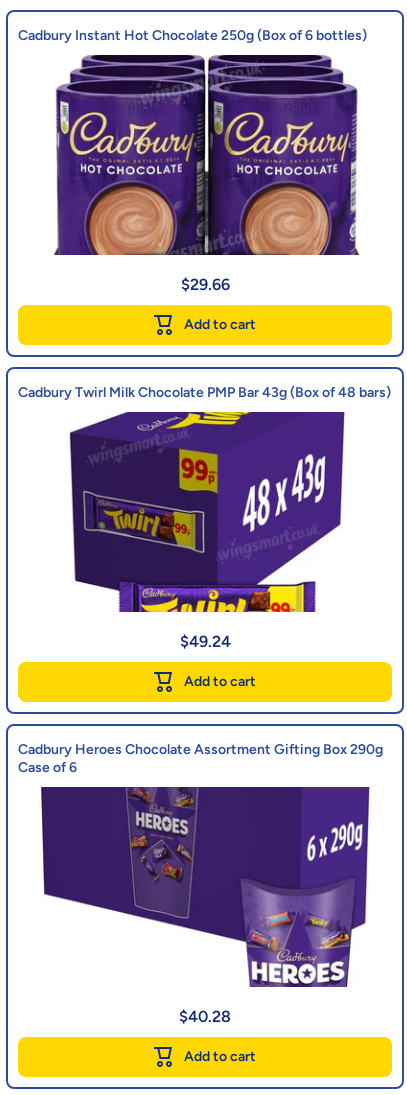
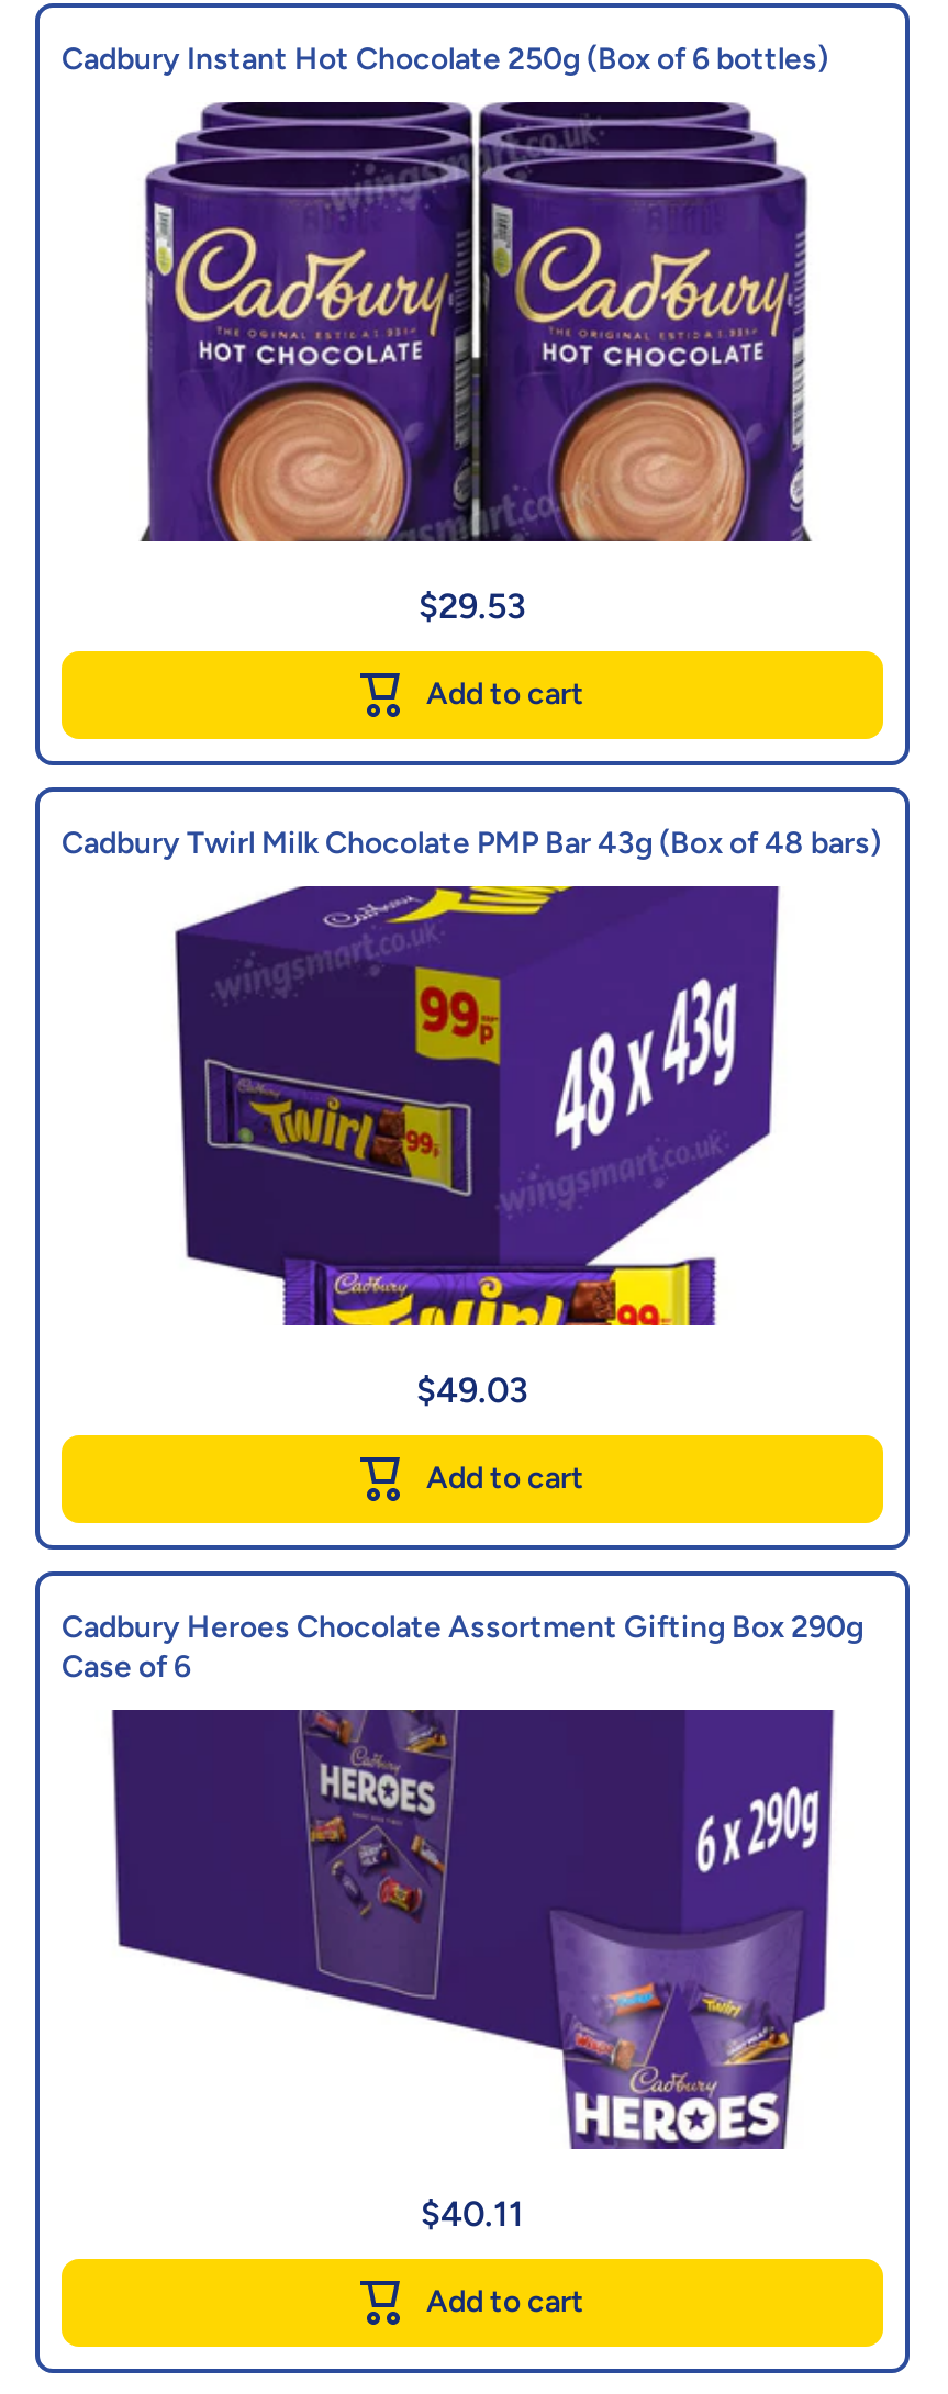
[180,275,229,294] $29.66 -> [419,585,526,627] $29.53
[179,632,230,651] $49.24 -> [416,1369,528,1411] $49.03
[179,1007,231,1026] $40.28 -> [421,2193,524,2234] $40.11

